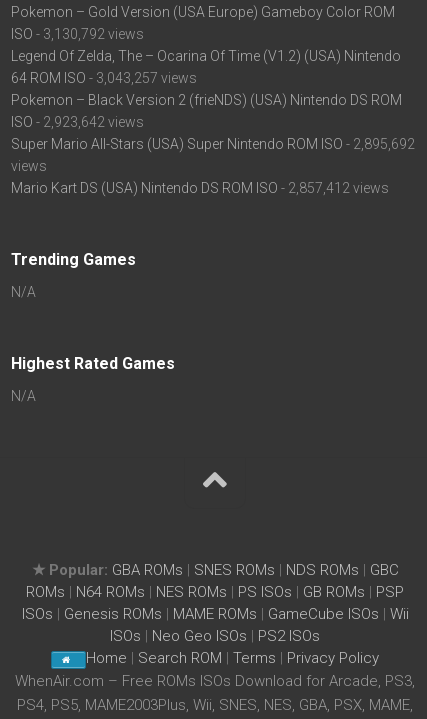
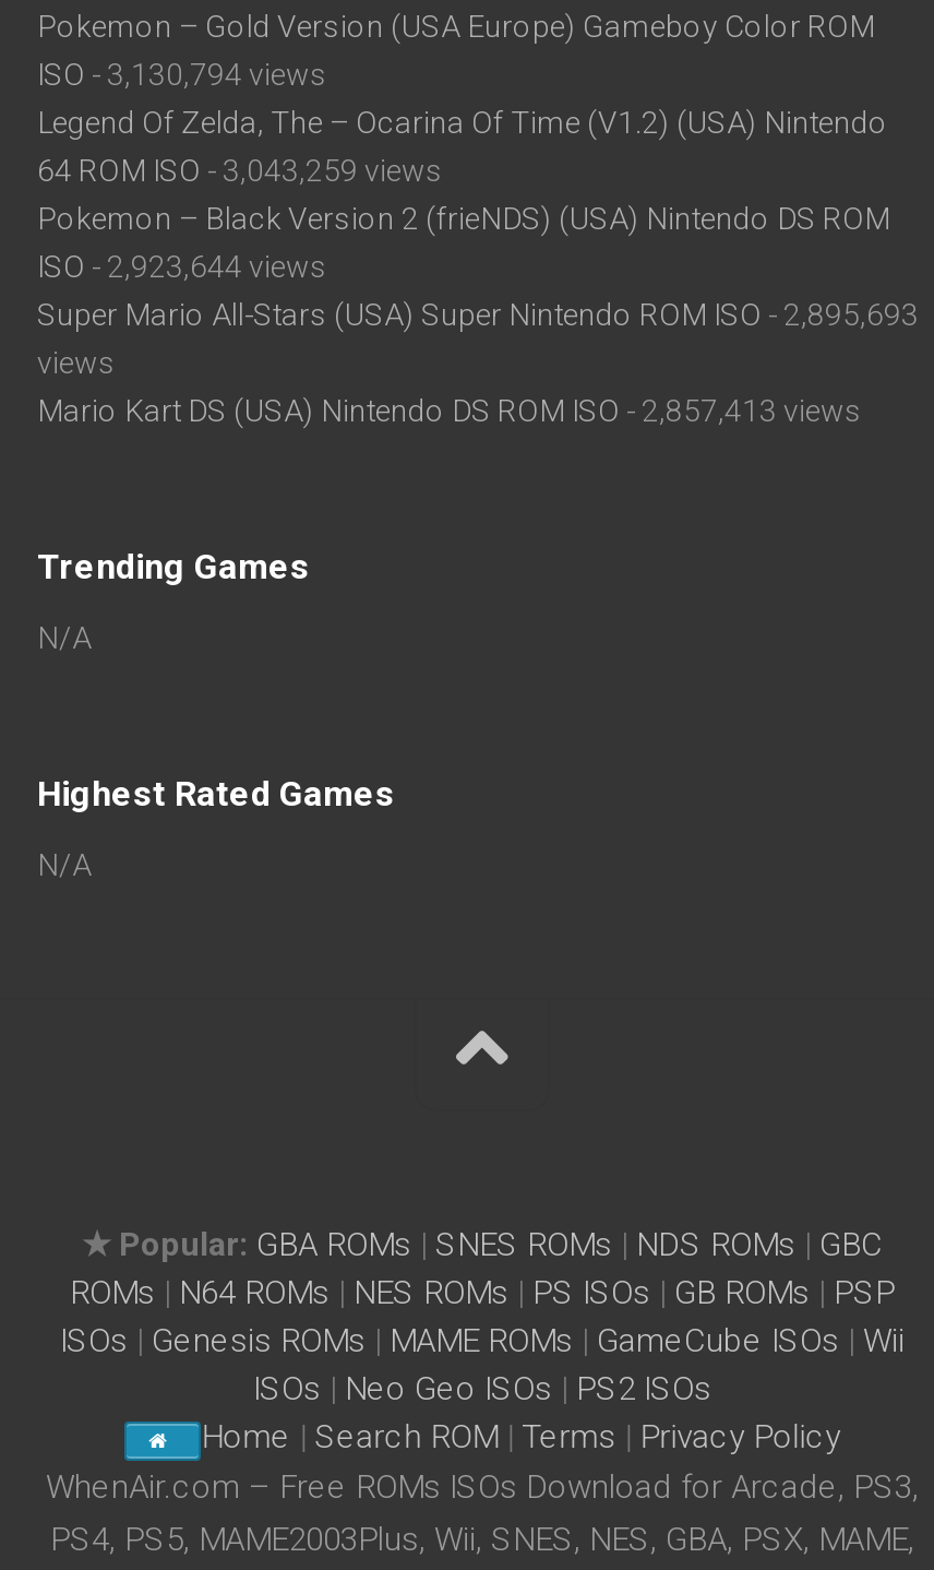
[11,26,144,42] ISO - 3,130,792 views -> [37,57,327,92] ISO - 3,130,794 views
[11,70,197,86] 64 ROM ISO - 3,043,257 views -> [37,153,443,188] 64 ROM ISO - 3,043,259 views
[11,114,144,130] ISO - 2,923,642 views -> [37,249,327,284] ISO - 2,923,644 views
[11,136,415,152] Super Mario All-Stars (USA) Super Nintendo ROM ISO - 2,895,692 -> [37,297,919,332] Super Mario All-Stars (USA) Super Nintendo ROM ISO - 2,895,693
[11,180,389,196] Mario Kart DS (USA) Nintendo DS ROM ISO - 2,857,412 views -> [37,393,862,428] Mario Kart DS (USA) Nintendo DS ROM ISO - 2,857,413 views

